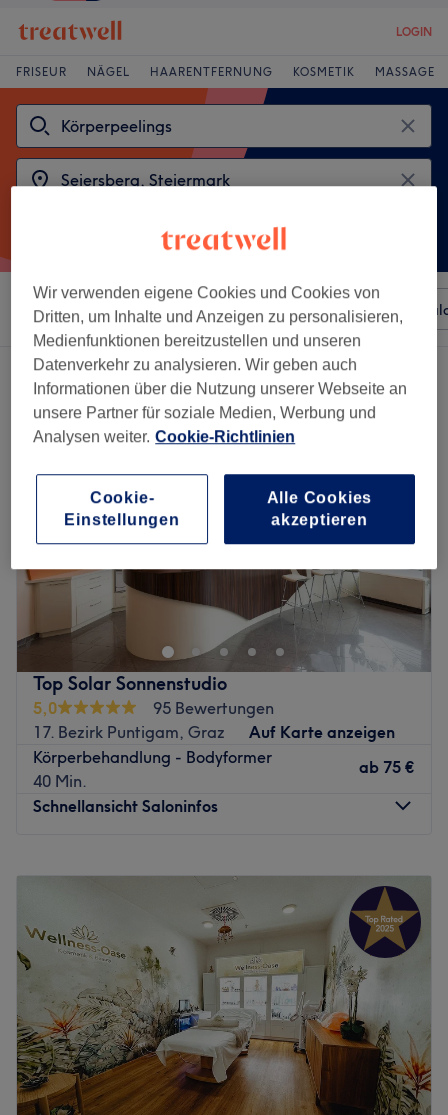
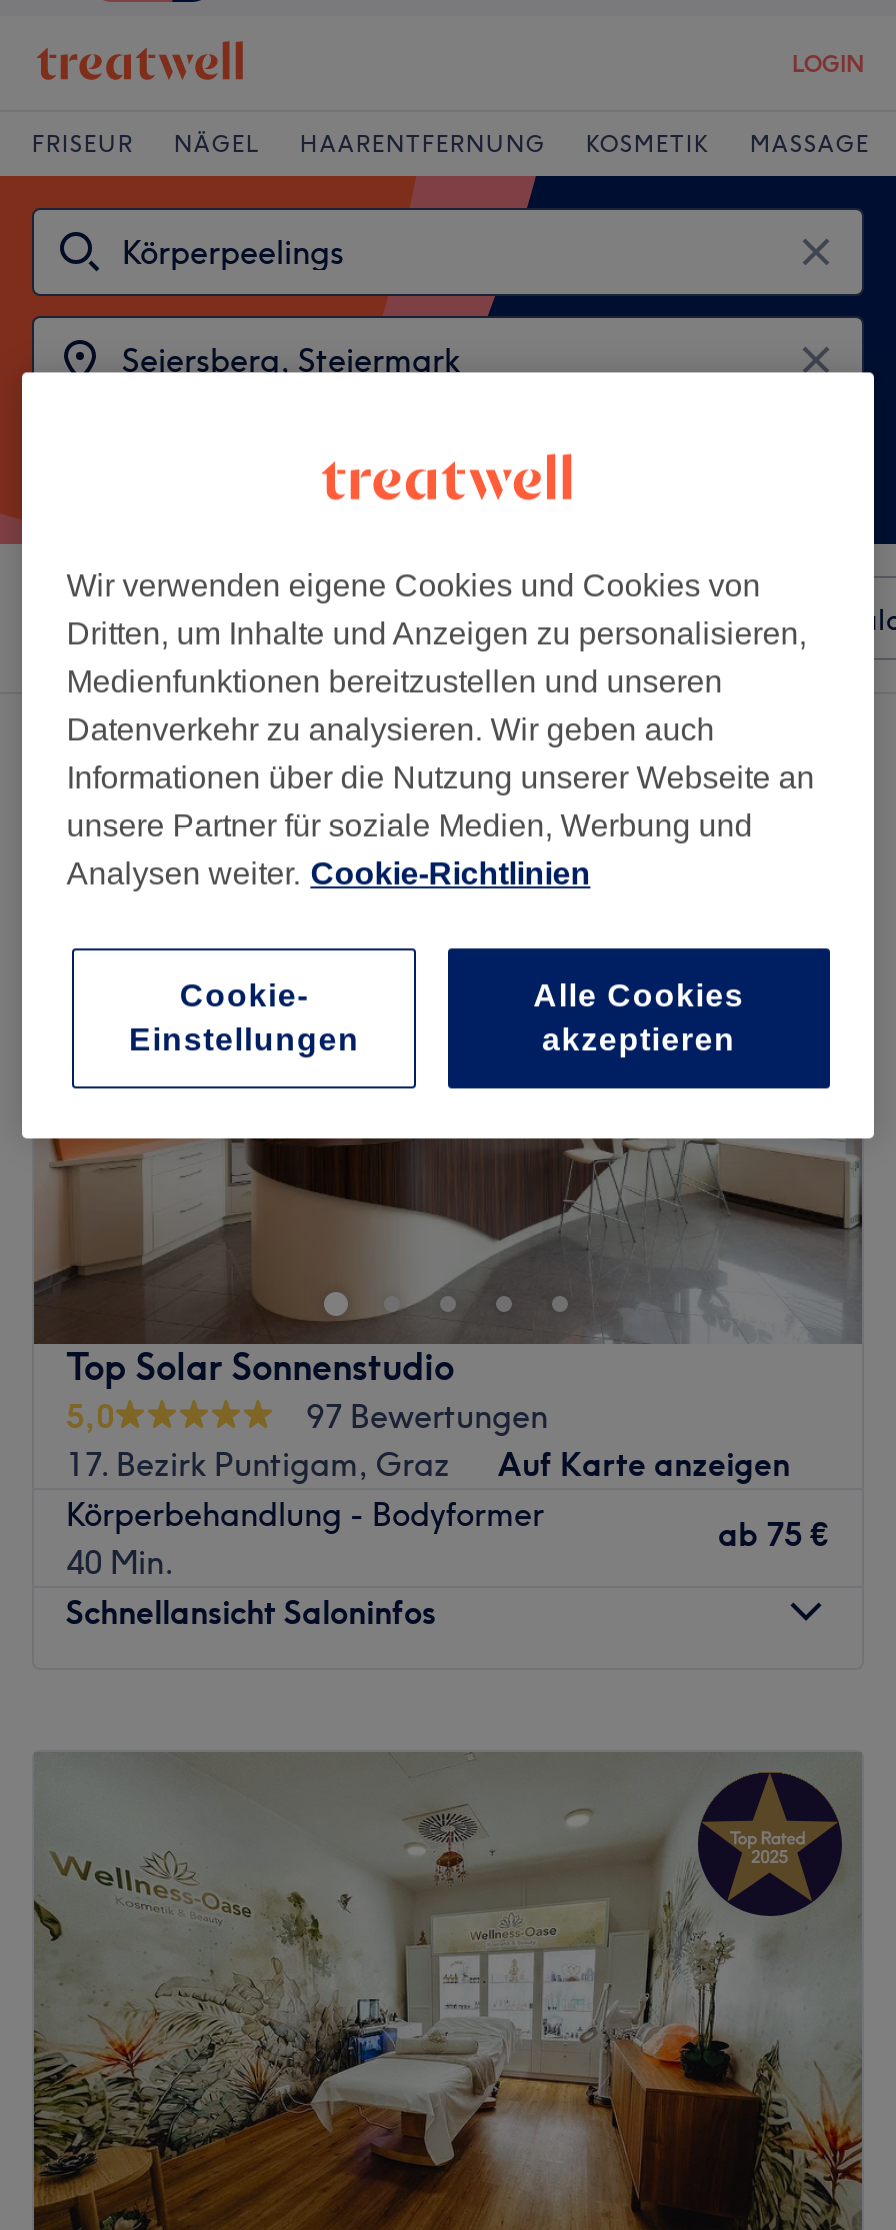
[153,698,274,718] 95 Bewertungen -> [306,1396,548,1436] 97 Bewertungen

